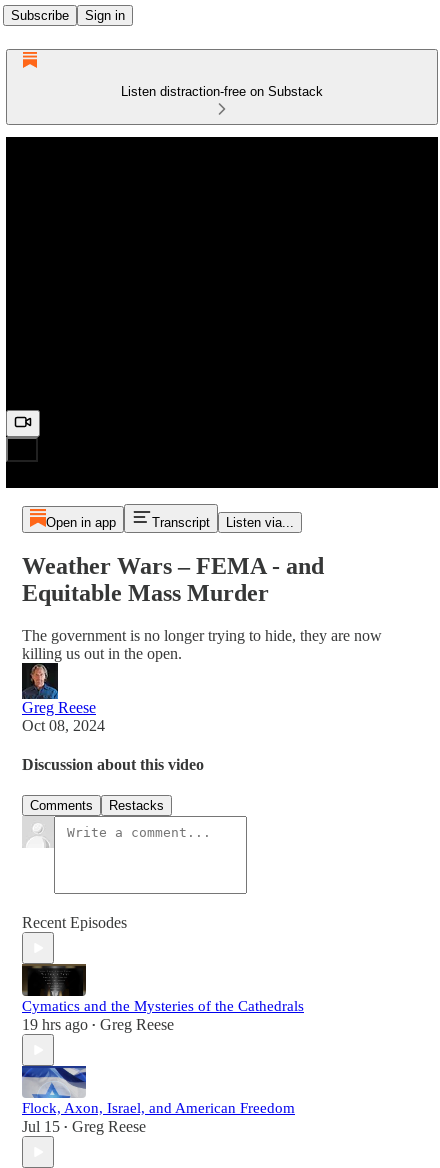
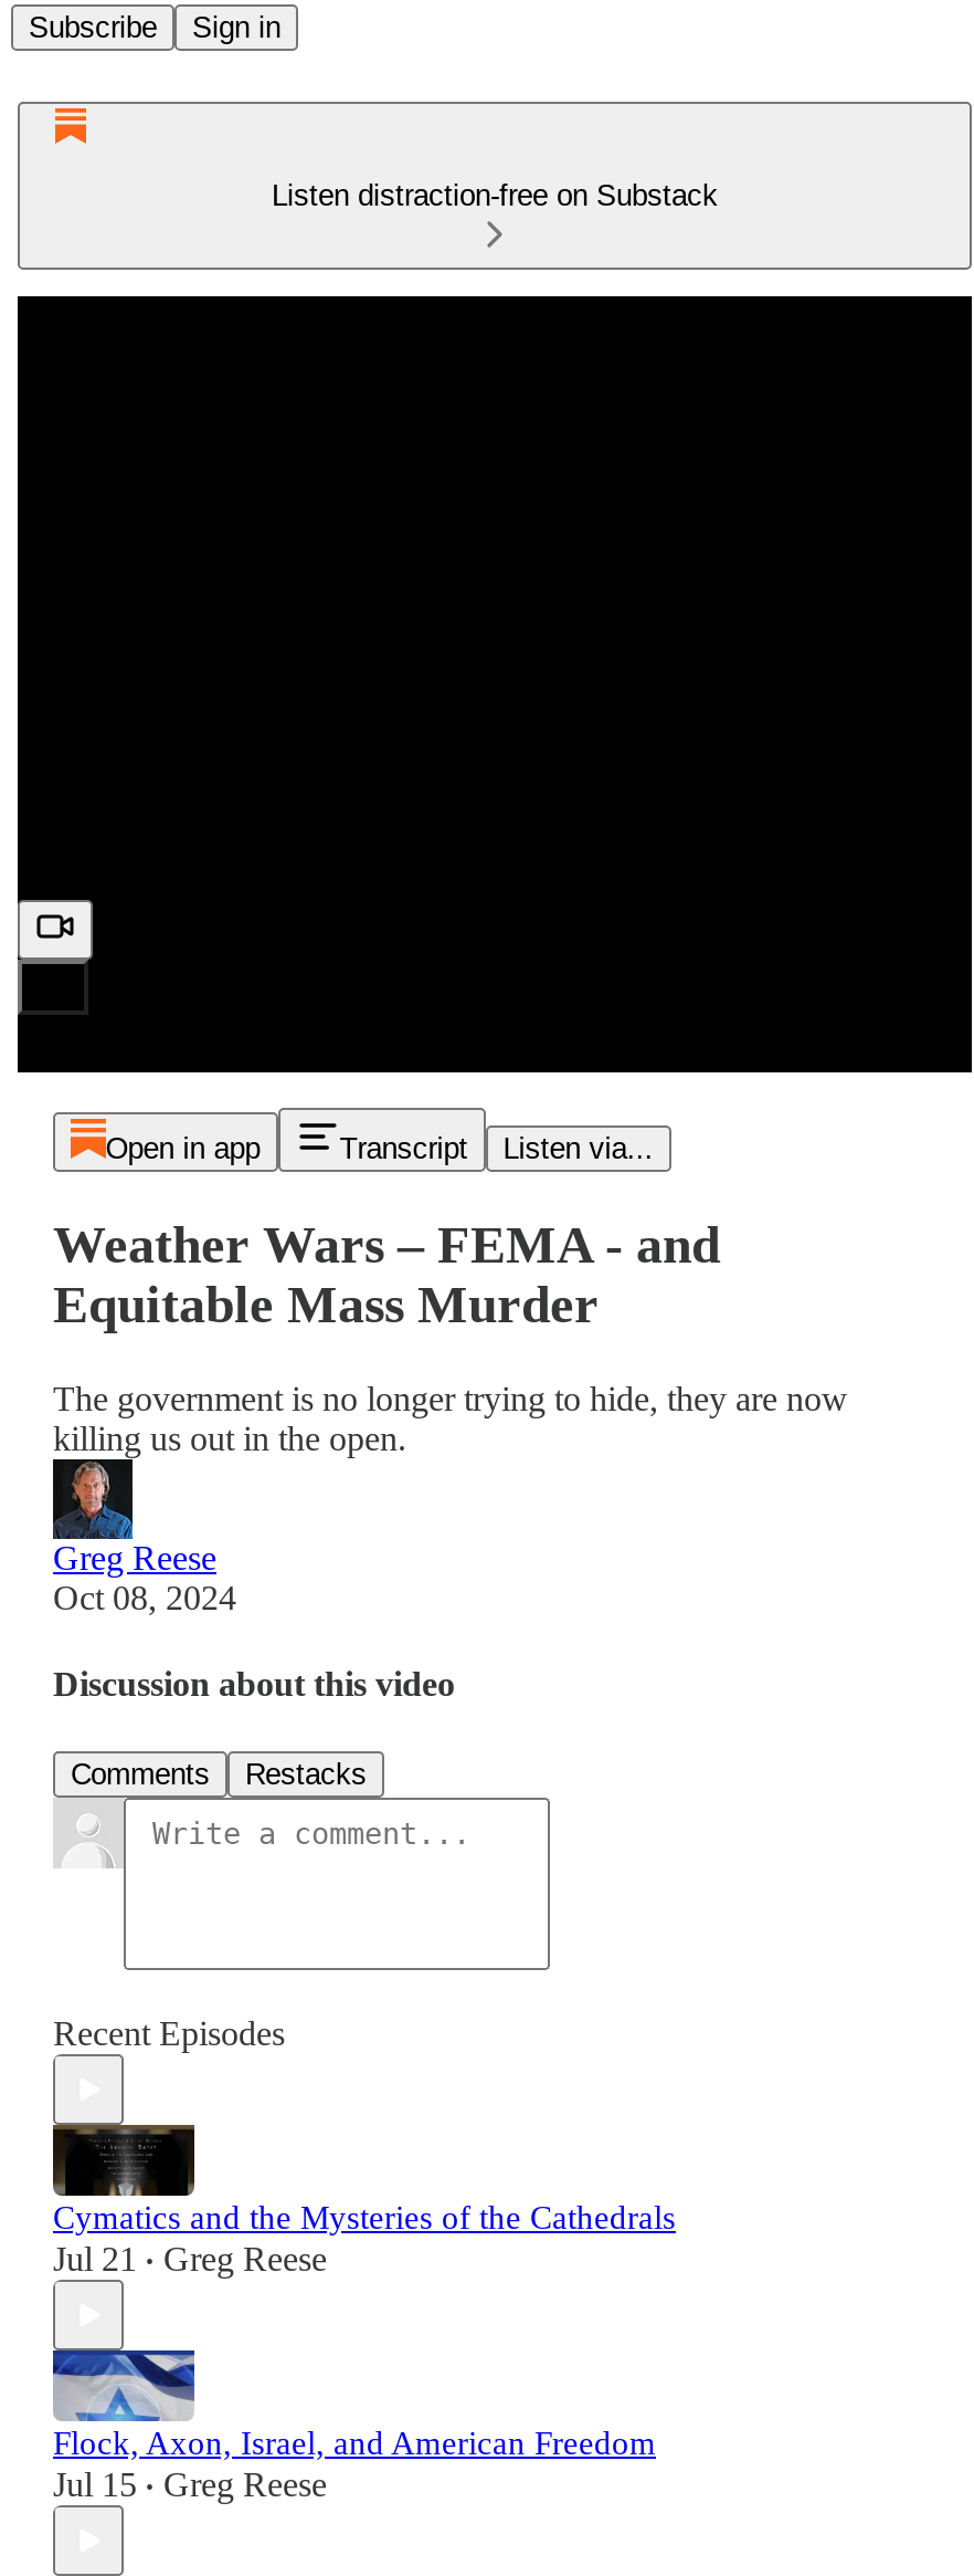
[22,1016,174,1033] 19 hrs ago • Greg Reese -> [53,2241,327,2278] Jul 21 • Greg Reese

